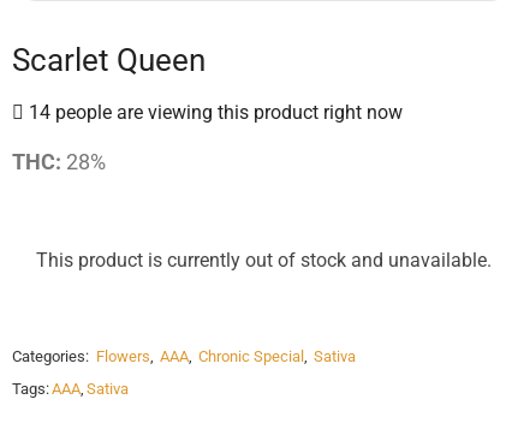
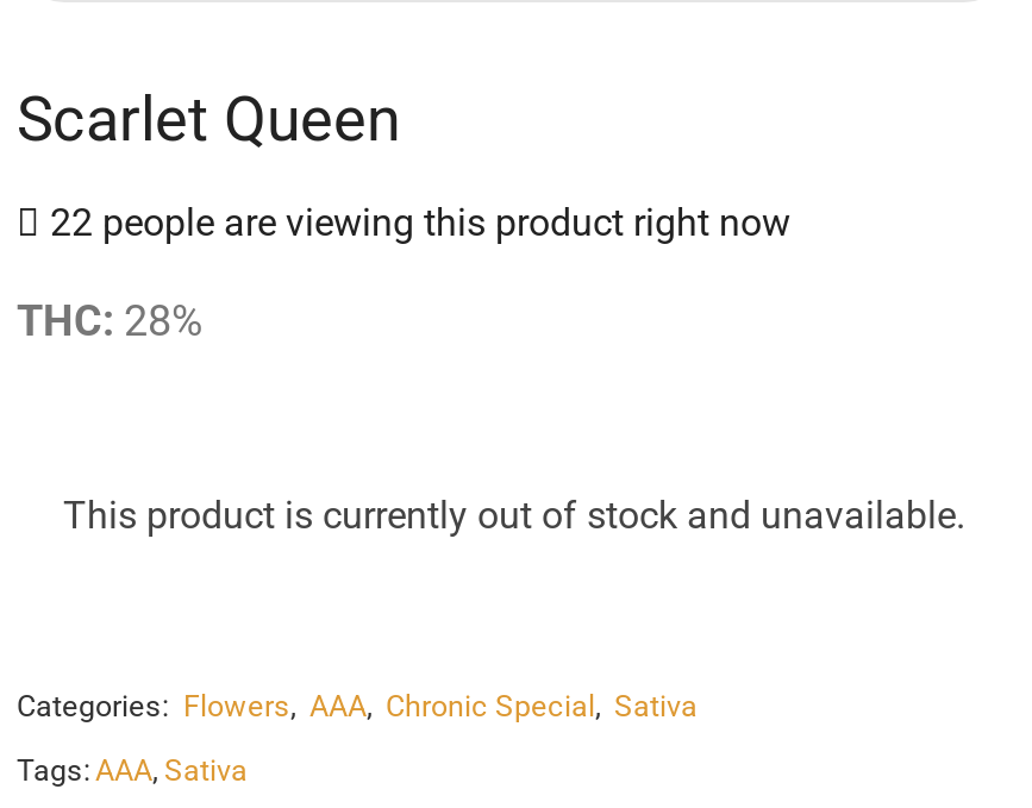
[24,101,403,124] 14 people are viewing this product right now -> [40,199,790,245] 22 people are viewing this product right now

